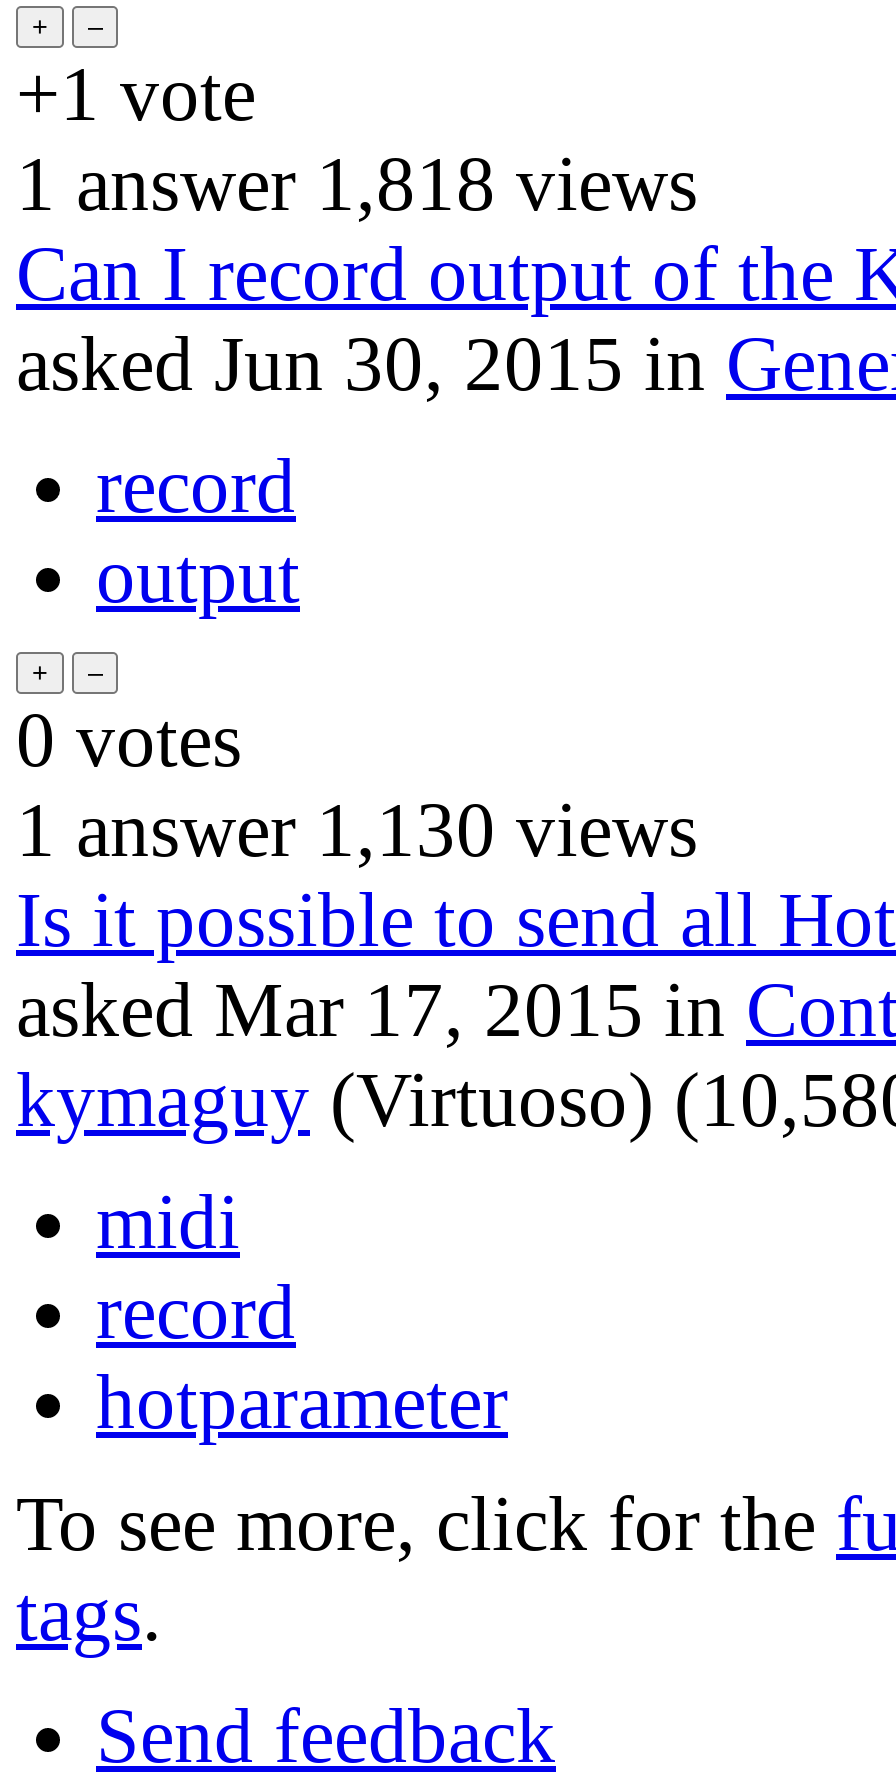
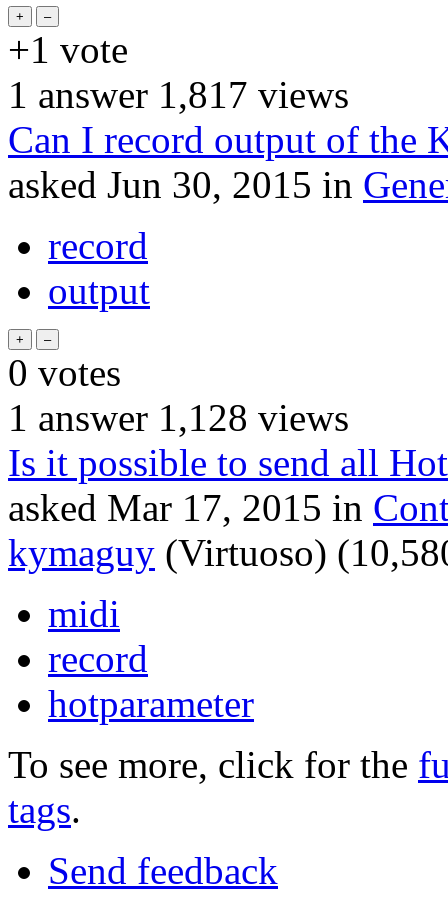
[16,140,698,226] 1 answer 1,818 views -> [8,73,349,116] 1 answer 1,817 views
[16,786,698,872] 1 answer 1,130 views -> [8,396,349,439] 1 answer 1,128 views

